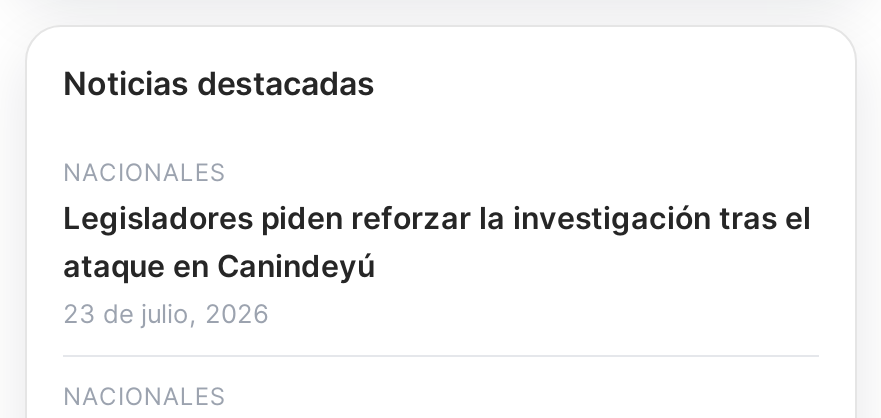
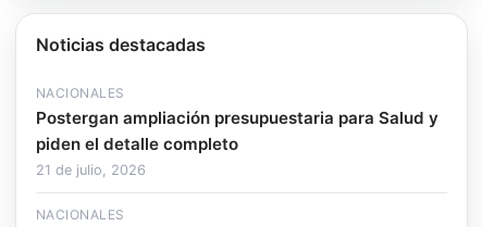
[63,199,811,329] Legisladores piden reforzar la investigación tras el | ataque en Canindeyú | 23 de julio, 2026 -> [36,108,438,178] Postergan ampliación presupuestaria para Salud y | piden el detalle completo | 21 de julio, 2026

